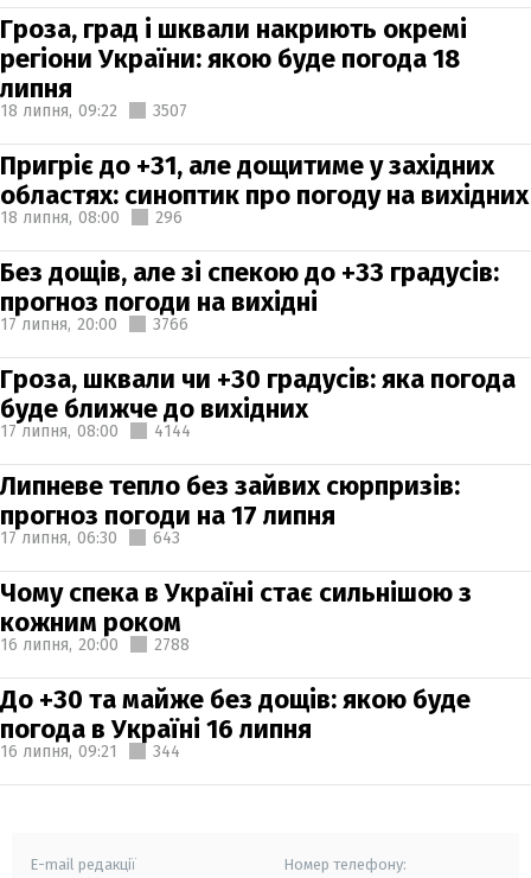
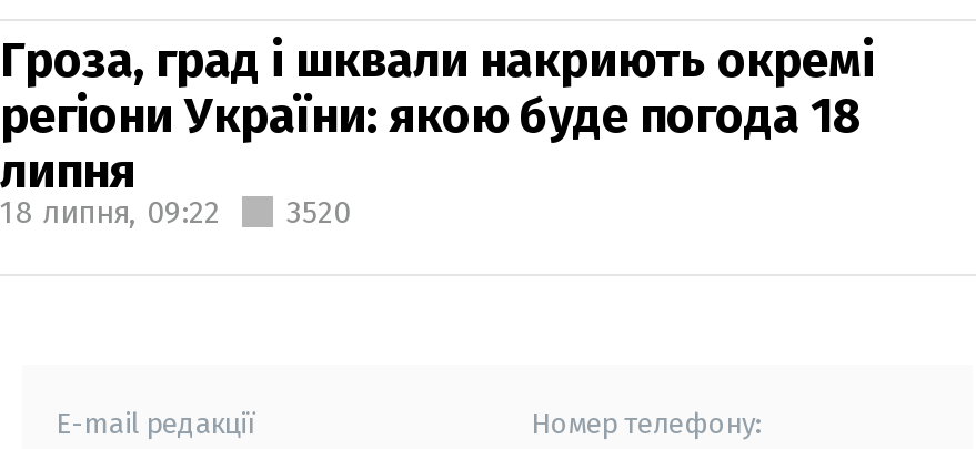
[0,100,529,761] 3507 | Пригріє до +31, але дощитиме у західних | областях: синоптик про погоду на вихідних | 18 липня, 08:00 | 296 | Без дощів, але зі спекою до +33 градусів: | прогноз погоди на вихідні | 17 липня, 20:00 | 3766 | Гроза, шквали чи +30 градусів: яка погода | буде ближче до вихідних | 17 липня, 08:00 | 4144 | Липневе тепло без зайвих сюрпризів: | прогноз погоди на 17 липня | 17 липня, 06:30 | 643 | Чому спека в Україні стає сильнішою з | кожним роком | 16 липня, 20:00 | 2788 | До +30 та майже без дощів: якою буде | погода в Україні 16 липня | 16 липня, 09:21 | 344 -> [286,193,351,231] 3520

